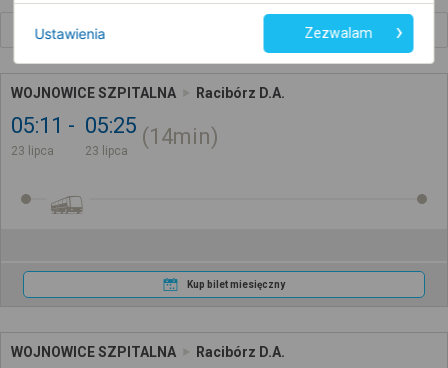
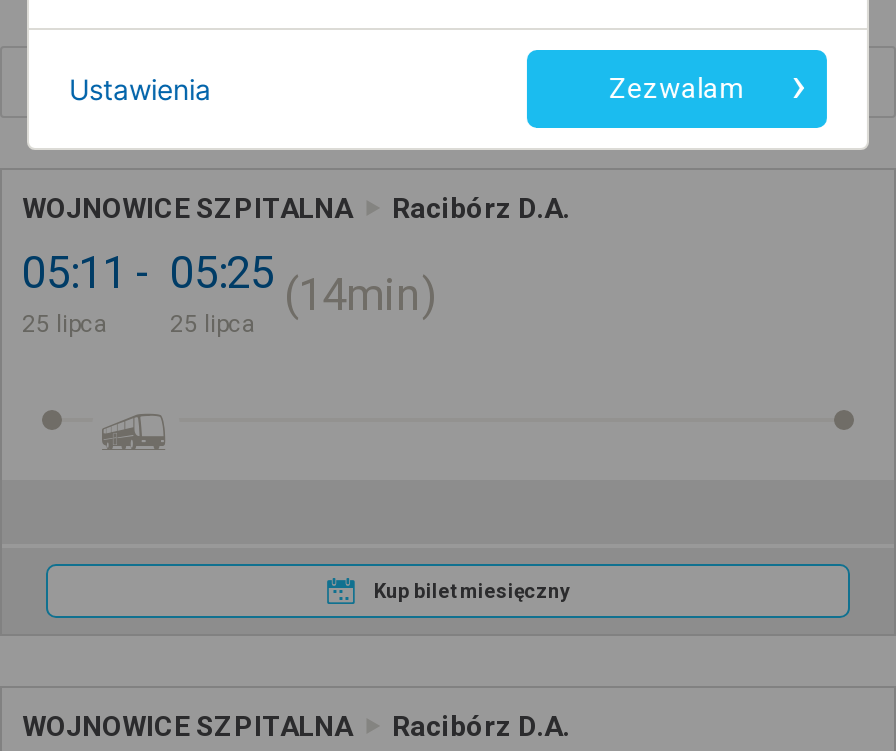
[11,144,54,158] 23 lipca -> [22,309,108,337] 25 lipca
[85,144,128,158] 23 lipca -> [170,309,256,337] 25 lipca

